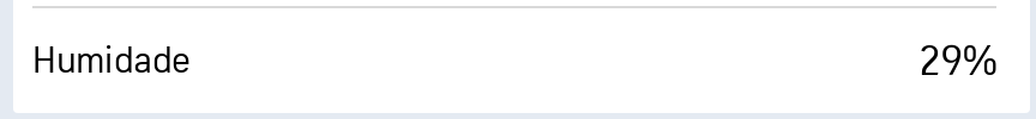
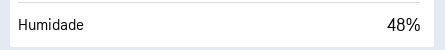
[920,37,996,87] 29% -> [387,15,420,36] 48%

